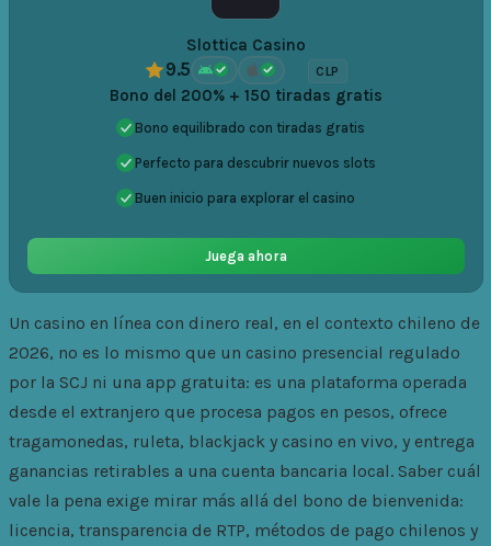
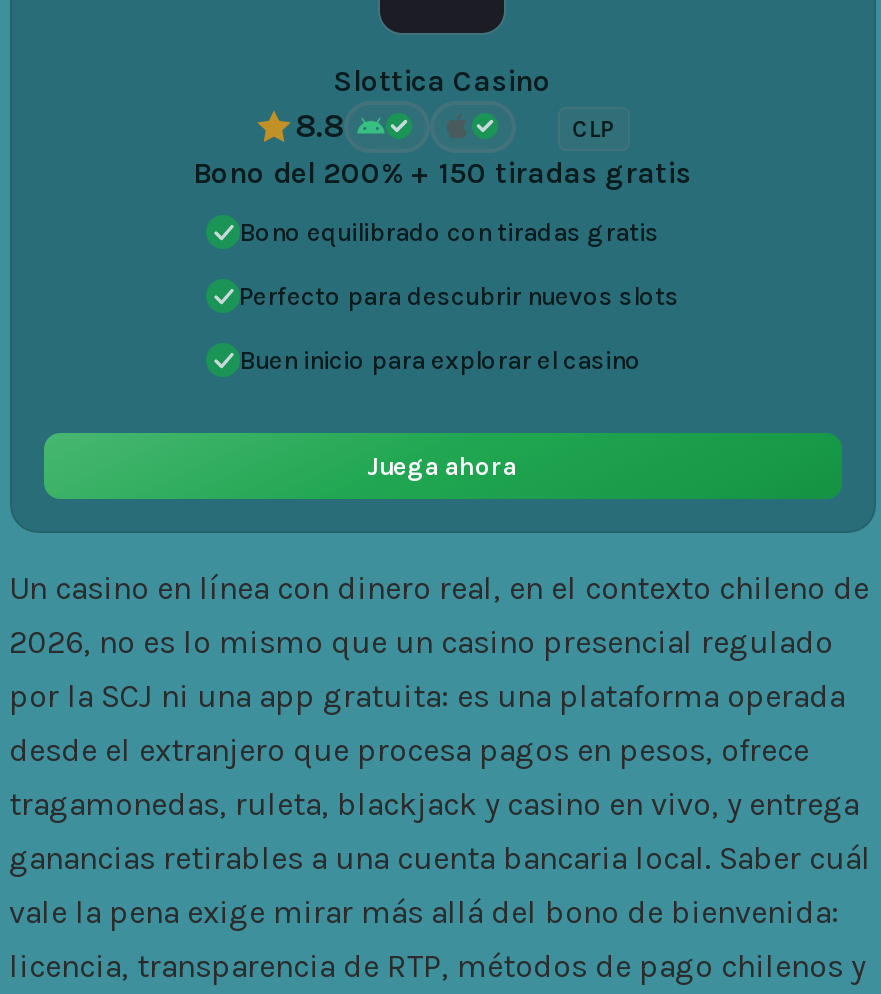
[166,58,190,80] 9.5 -> [295,105,344,145] 8.8

